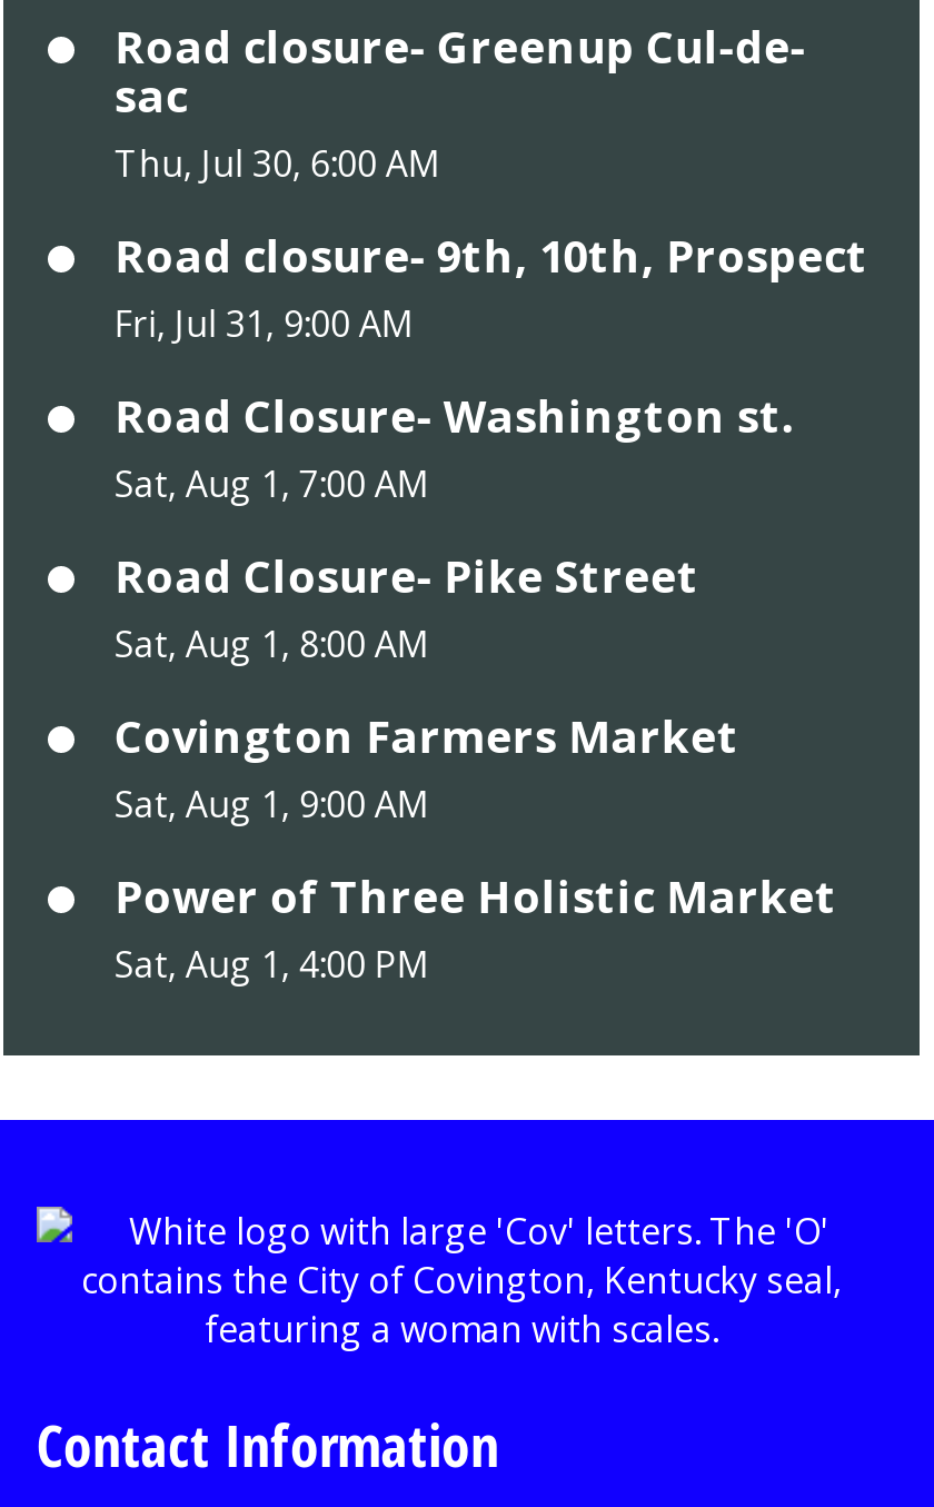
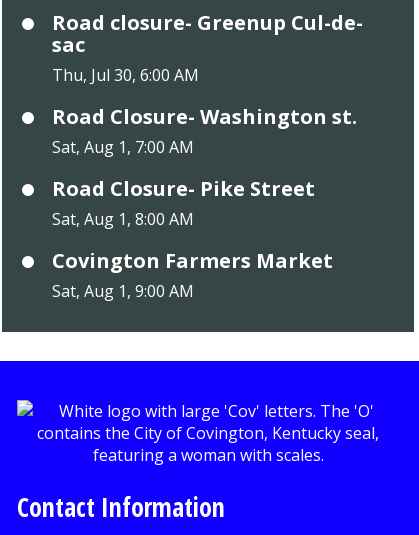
[114,226,868,349] Road closure- 9th, 10th, Prospect | Fri, Jul 31, 9:00 AM -> none
[114,867,837,989] Power of Three Holistic Market | Sat, Aug 1, 4:00 PM -> none

